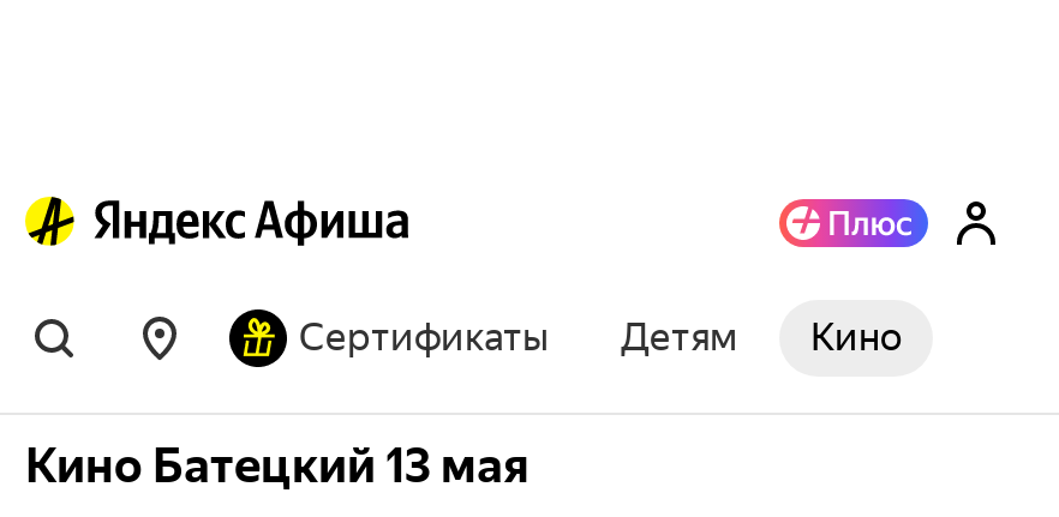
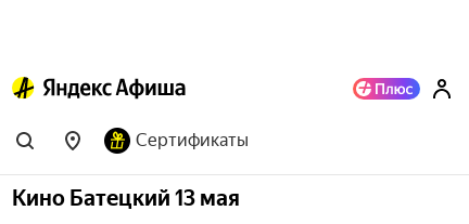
[621,314,902,360] Детям | Кино -> none

